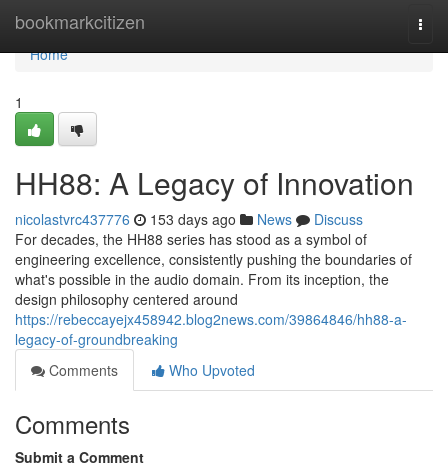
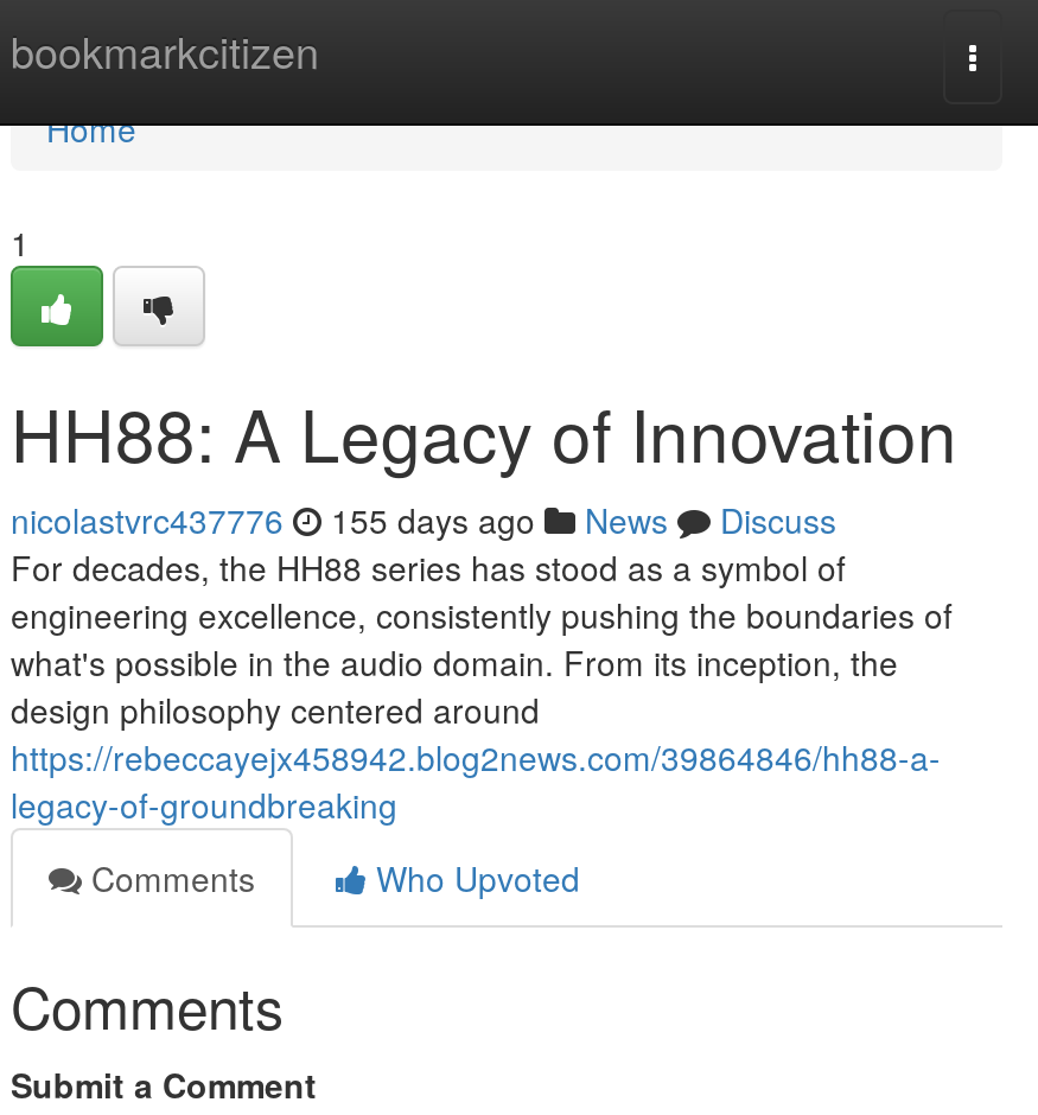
[15,209,363,229] nicolastvrc437776 153 days ago News Discuss -> [11,496,836,543] nicolastvrc437776 155 days ago News Discuss

